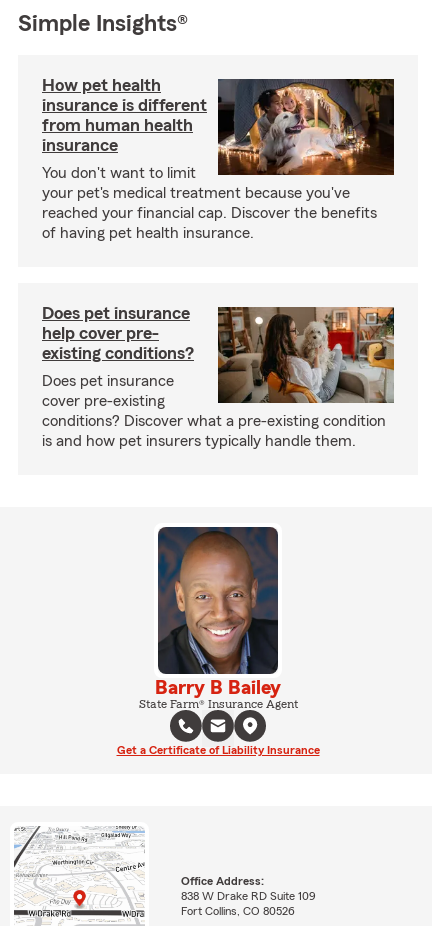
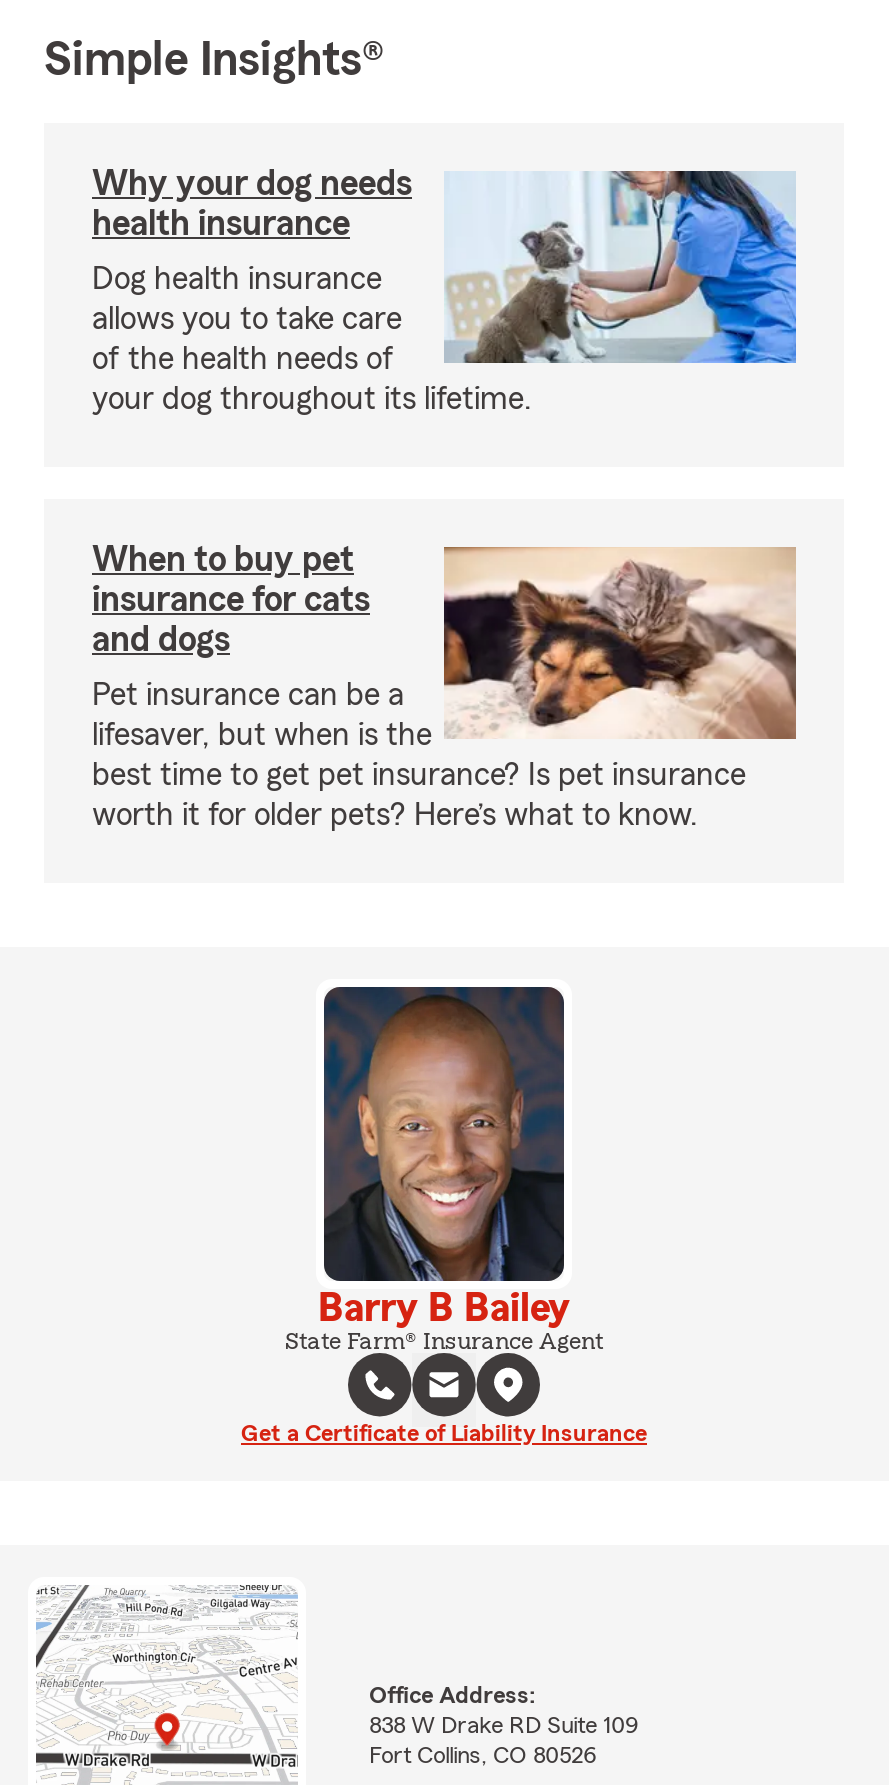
[42,76,207,154] How pet health | insurance is different | from human health | insurance -> [92,165,412,241] Why your dog needs | health insurance
[42,78,395,241] [image] | You don't want to limit | your pet's medical treatment because you've | reached your financial cap. Discover the benefits | of having pet health insurance. -> [92,169,798,415] [image] | Dog health insurance | allows you to take care | of the health needs of | your dog throughout its lifetime.
[42,304,194,362] Does pet insurance | help cover pre- | existing conditions? -> [92,541,370,657] When to buy pet | insurance for cats | and dogs
[42,306,395,449] [image] | Does pet insurance | cover pre-existing | conditions? Discover what a pre-existing condition | is and how pet insurers typically handle them. -> [92,545,796,831] [image] | Pet insurance can be a | lifesaver, but when is the | best time to get pet insurance? Is pet insurance | worth it for older pets? Here’s what to know.

